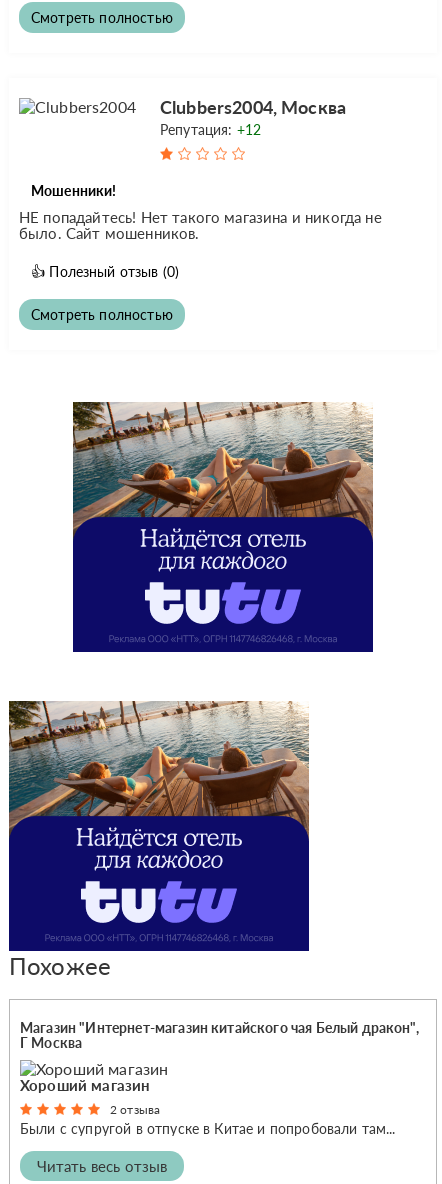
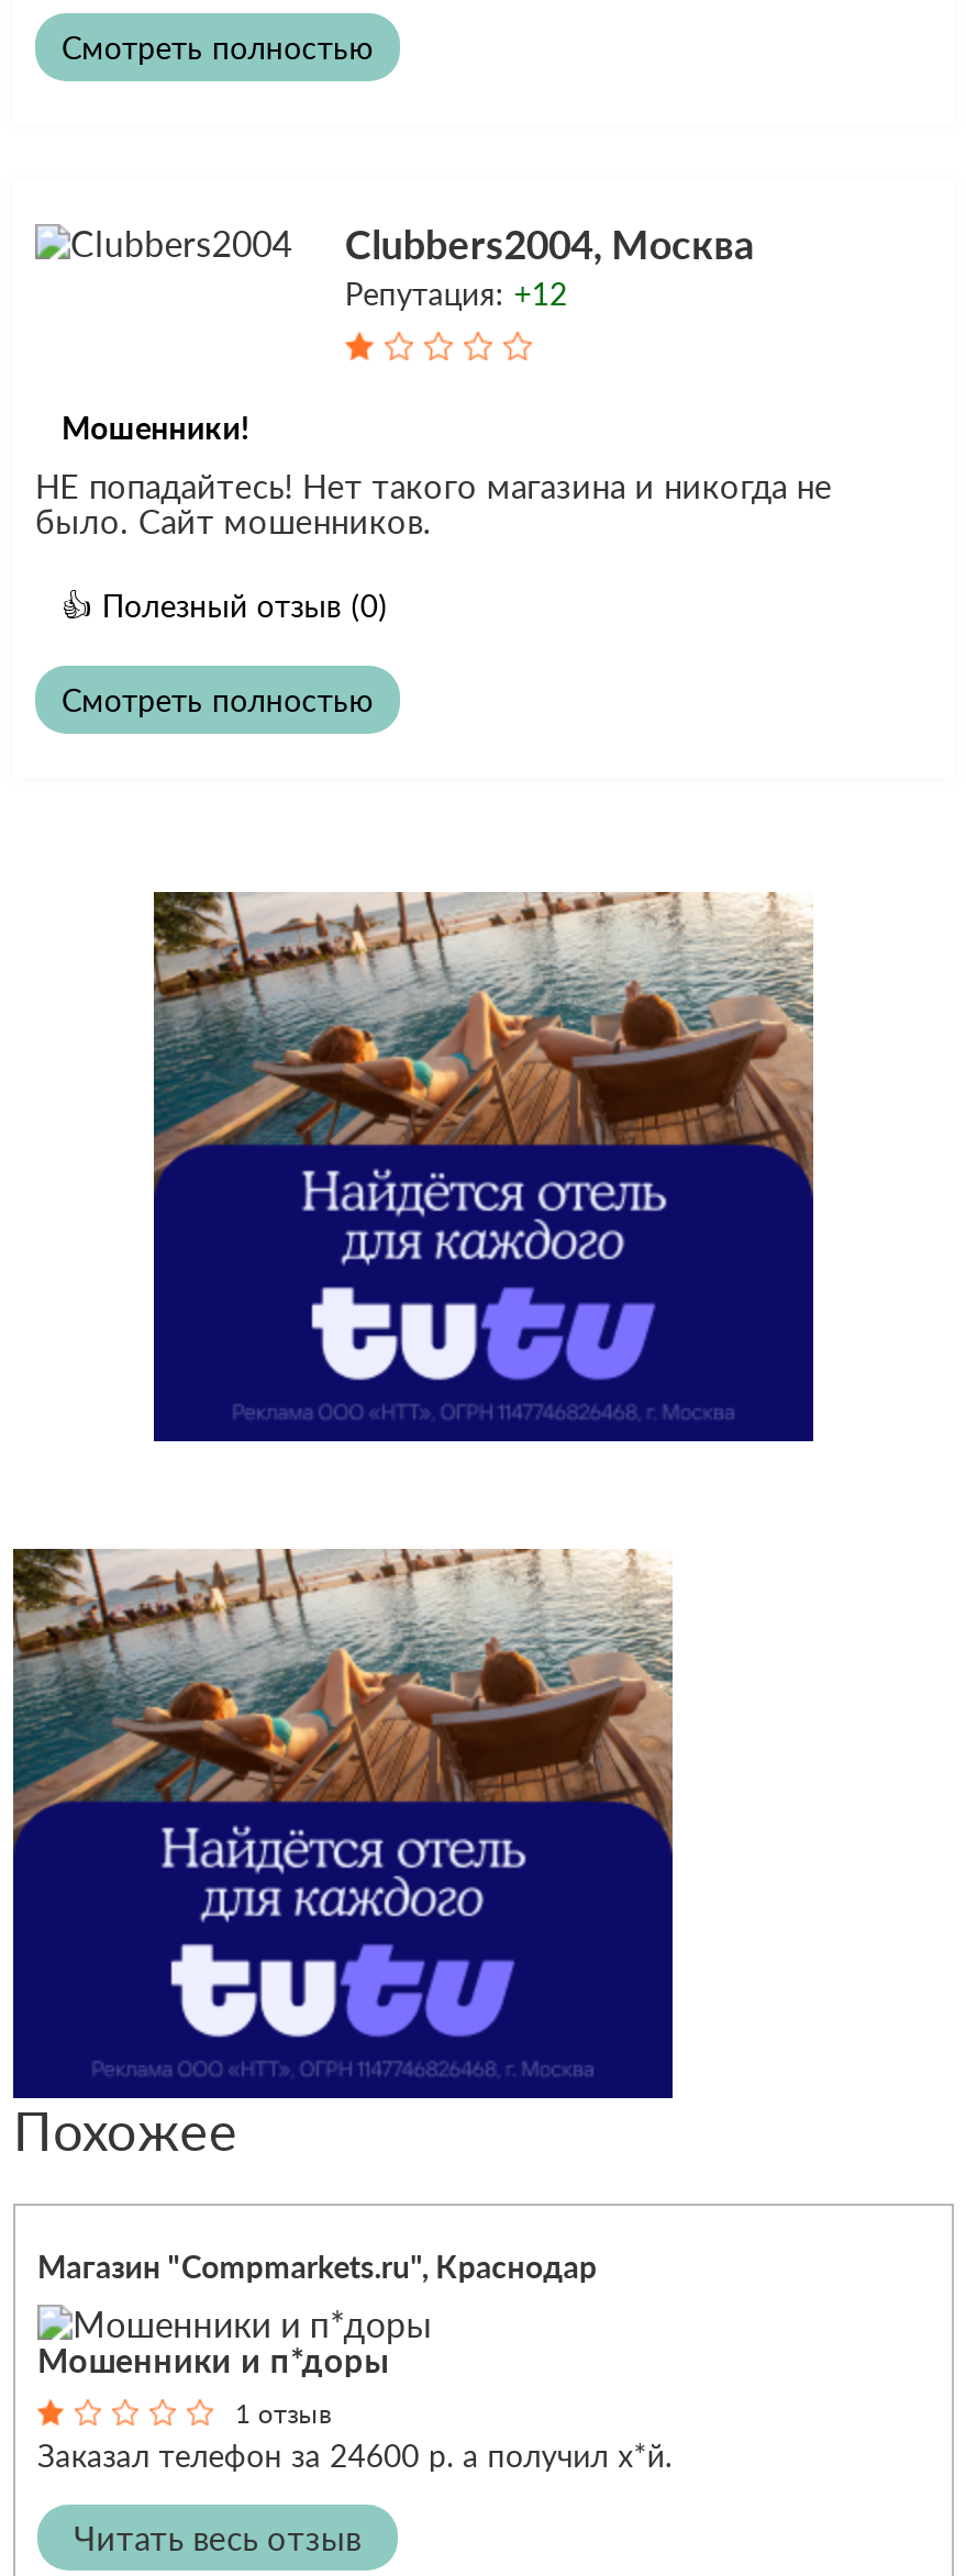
[20,1019,419,1051] Магазин "Интернет-магазин китайского чая Белый дракон", | Г Москва -> [37,2248,597,2285] Магазин "Compmarkets.ru", Краснодар
[20,1076,396,1137] Хороший магазин | 2 отзыва | Были с супругой в отпуске в Китае и попробовали там... -> [37,2340,672,2474] Мошенники и п*доры | 1 отзыв | Заказал телефон за 24600 р. а получил х*й.

